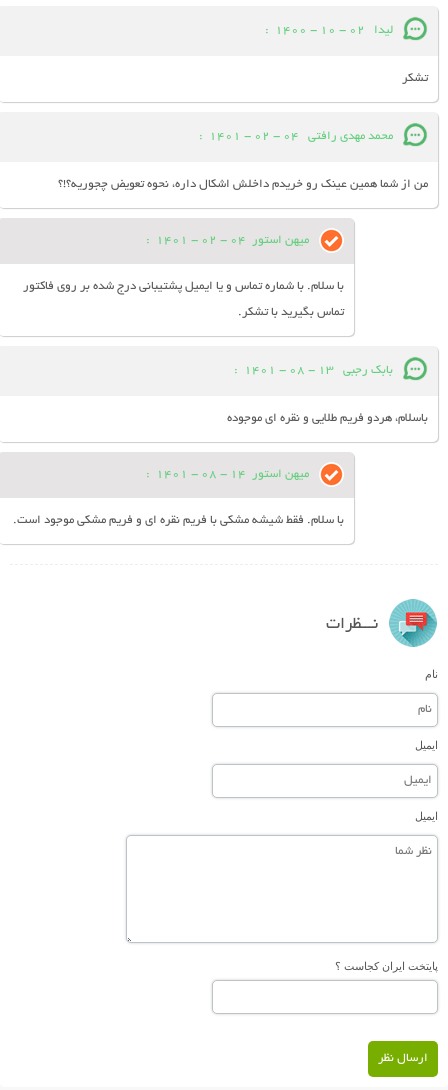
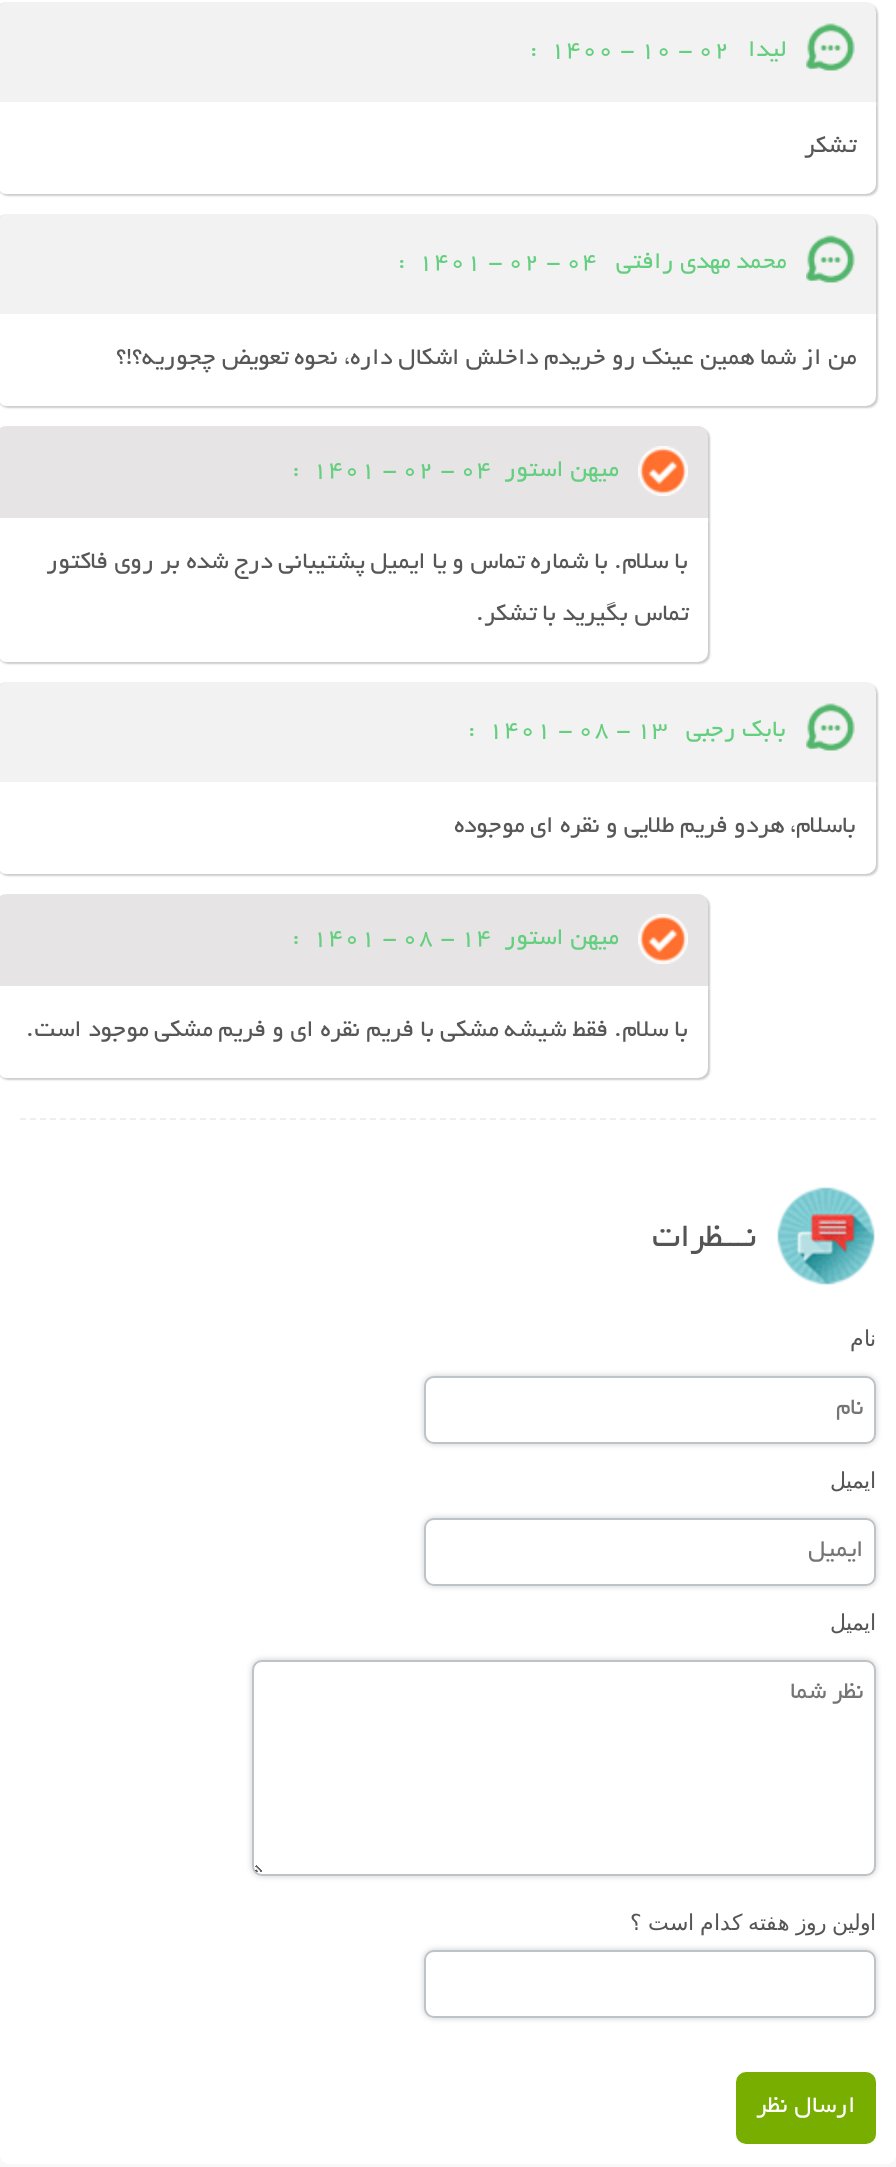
[335,960,438,972] پایتخت ایران کجاست ؟ -> [630,1909,876,1933] اولین روز هفته کدام است ؟

